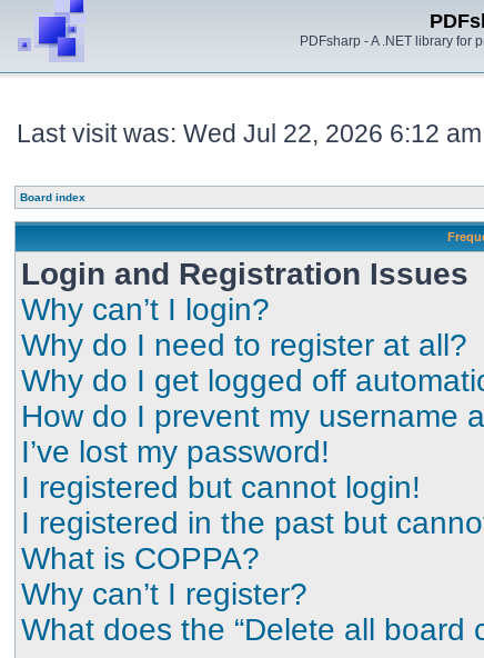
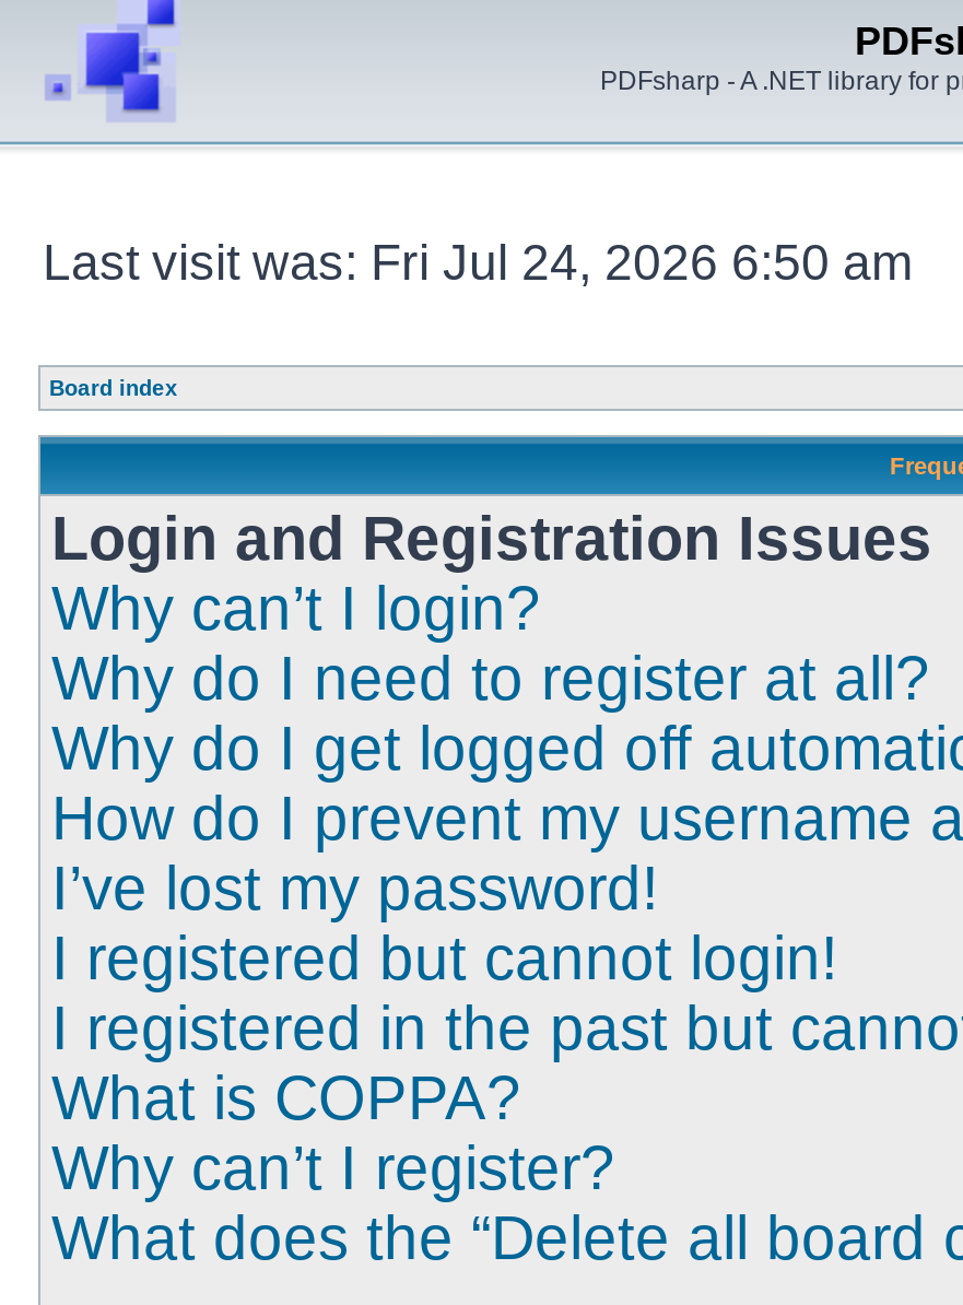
[17,119,482,148] Last visit was: Wed Jul 22, 2026 6:12 am -> [43,234,913,291] Last visit was: Fri Jul 24, 2026 6:50 am

